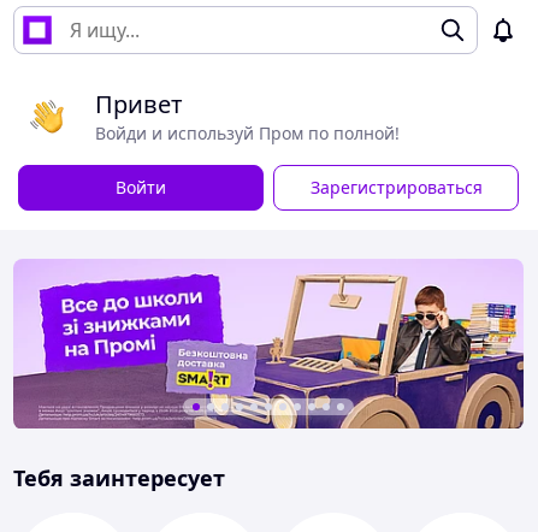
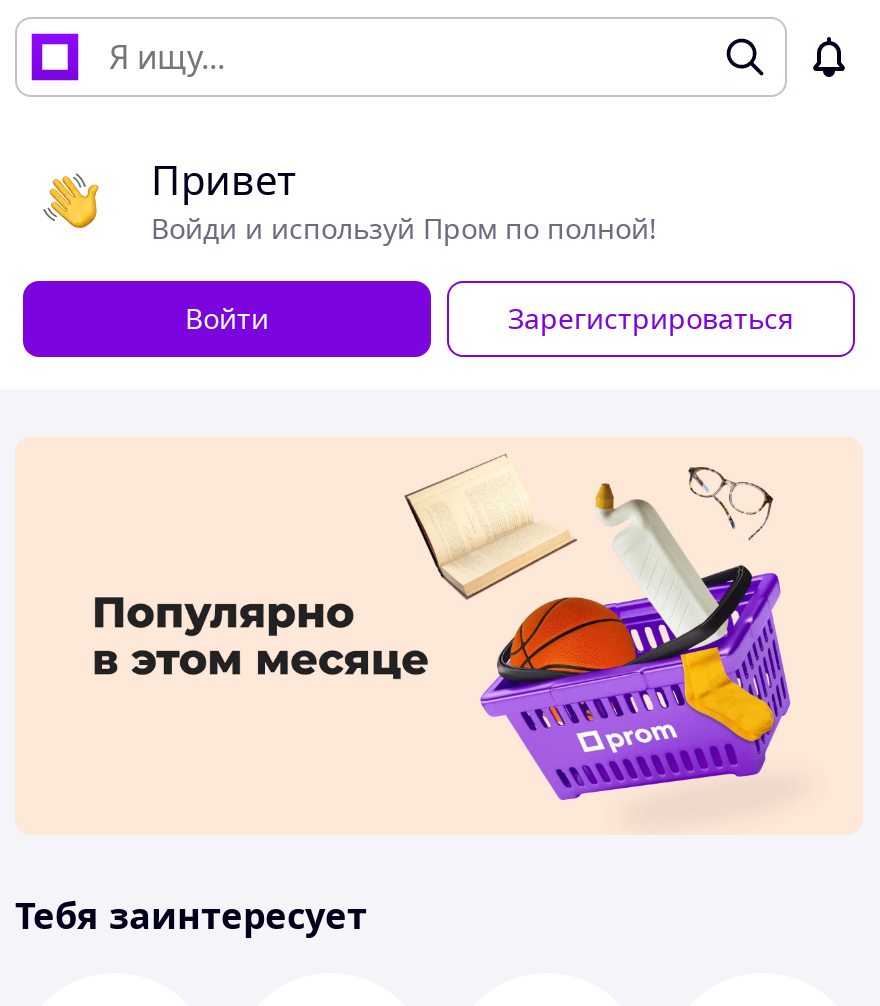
[12,259,525,430] [image] -> [17,439,861,833] [image]

